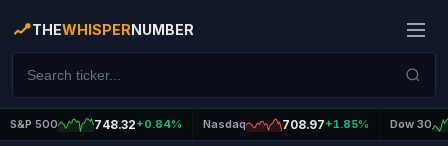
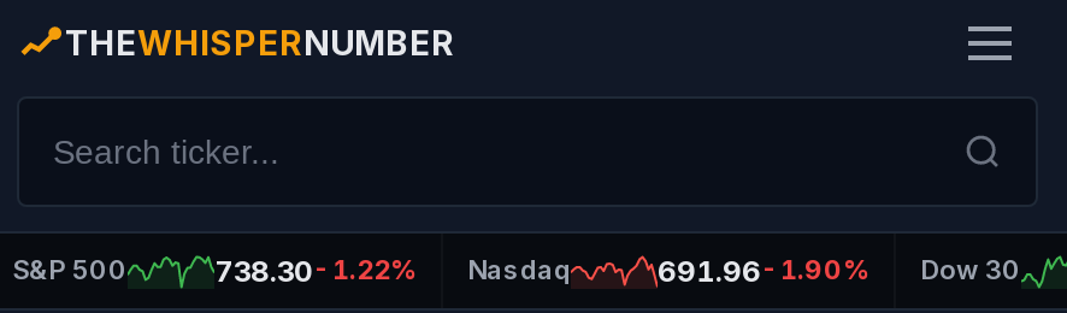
[94,117,246,132] 748.32+0.84% Nasdaq -> [214,253,571,289] 738.30-1.22% Nasdaq
[282,117,432,132] 708.97+1.85% Dow 30 -> [658,253,1021,289] 691.96-1.90% Dow 30

